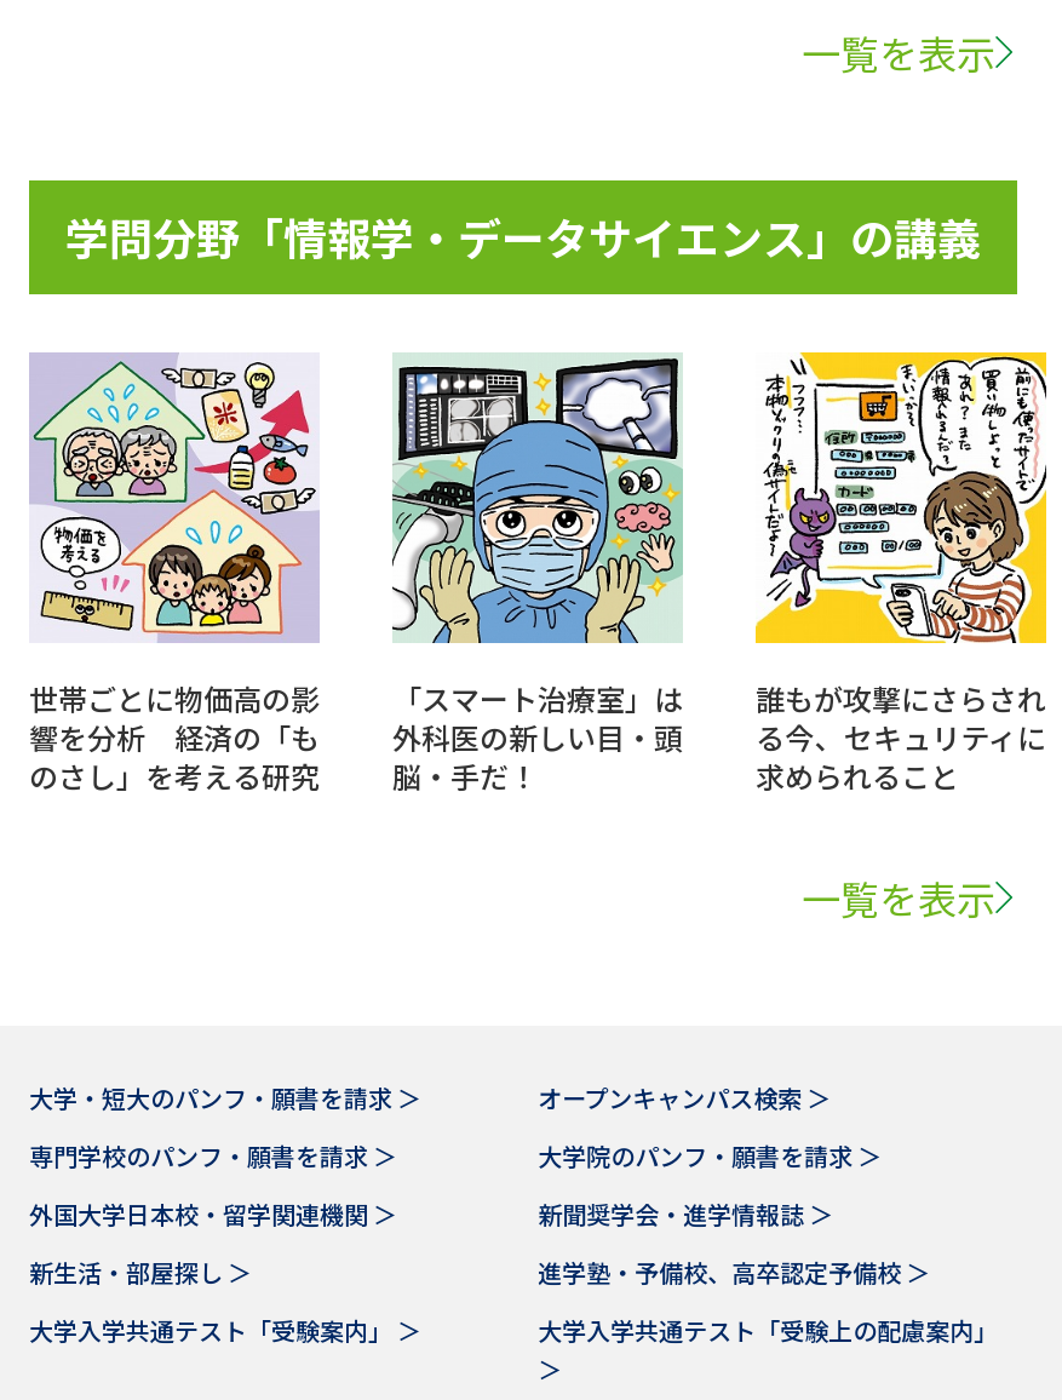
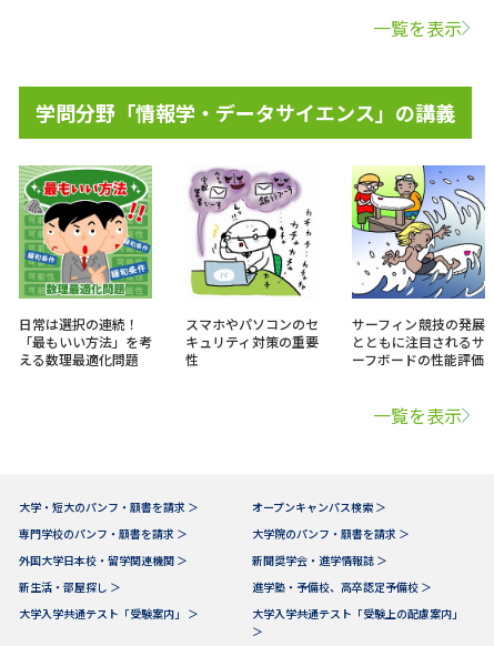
[29,352,320,795] [image] | 世帯ごとに物価高の影 | 響を分析 経済の「も | のさし」を考える研究 -> [18,164,153,368] [image] | 日常は選択の連続！ | 「最もいい方法」を考 | える数理最適化問題
[390,352,685,795] [image] | 「スマート治療室」は | 外科医の新しい目・頭 | 脳・手だ！ -> [185,166,319,368] [image] | スマホやパソコンのセ | キュリティ対策の重要 | 性
[753,350,1049,795] [image] | 誰もが攻撃にさらされ | る今、セキュリティに | 求められること -> [351,164,486,368] [image] | サーフィン競技の発展 | とともに注目されるサ | ーフボードの性能評価

